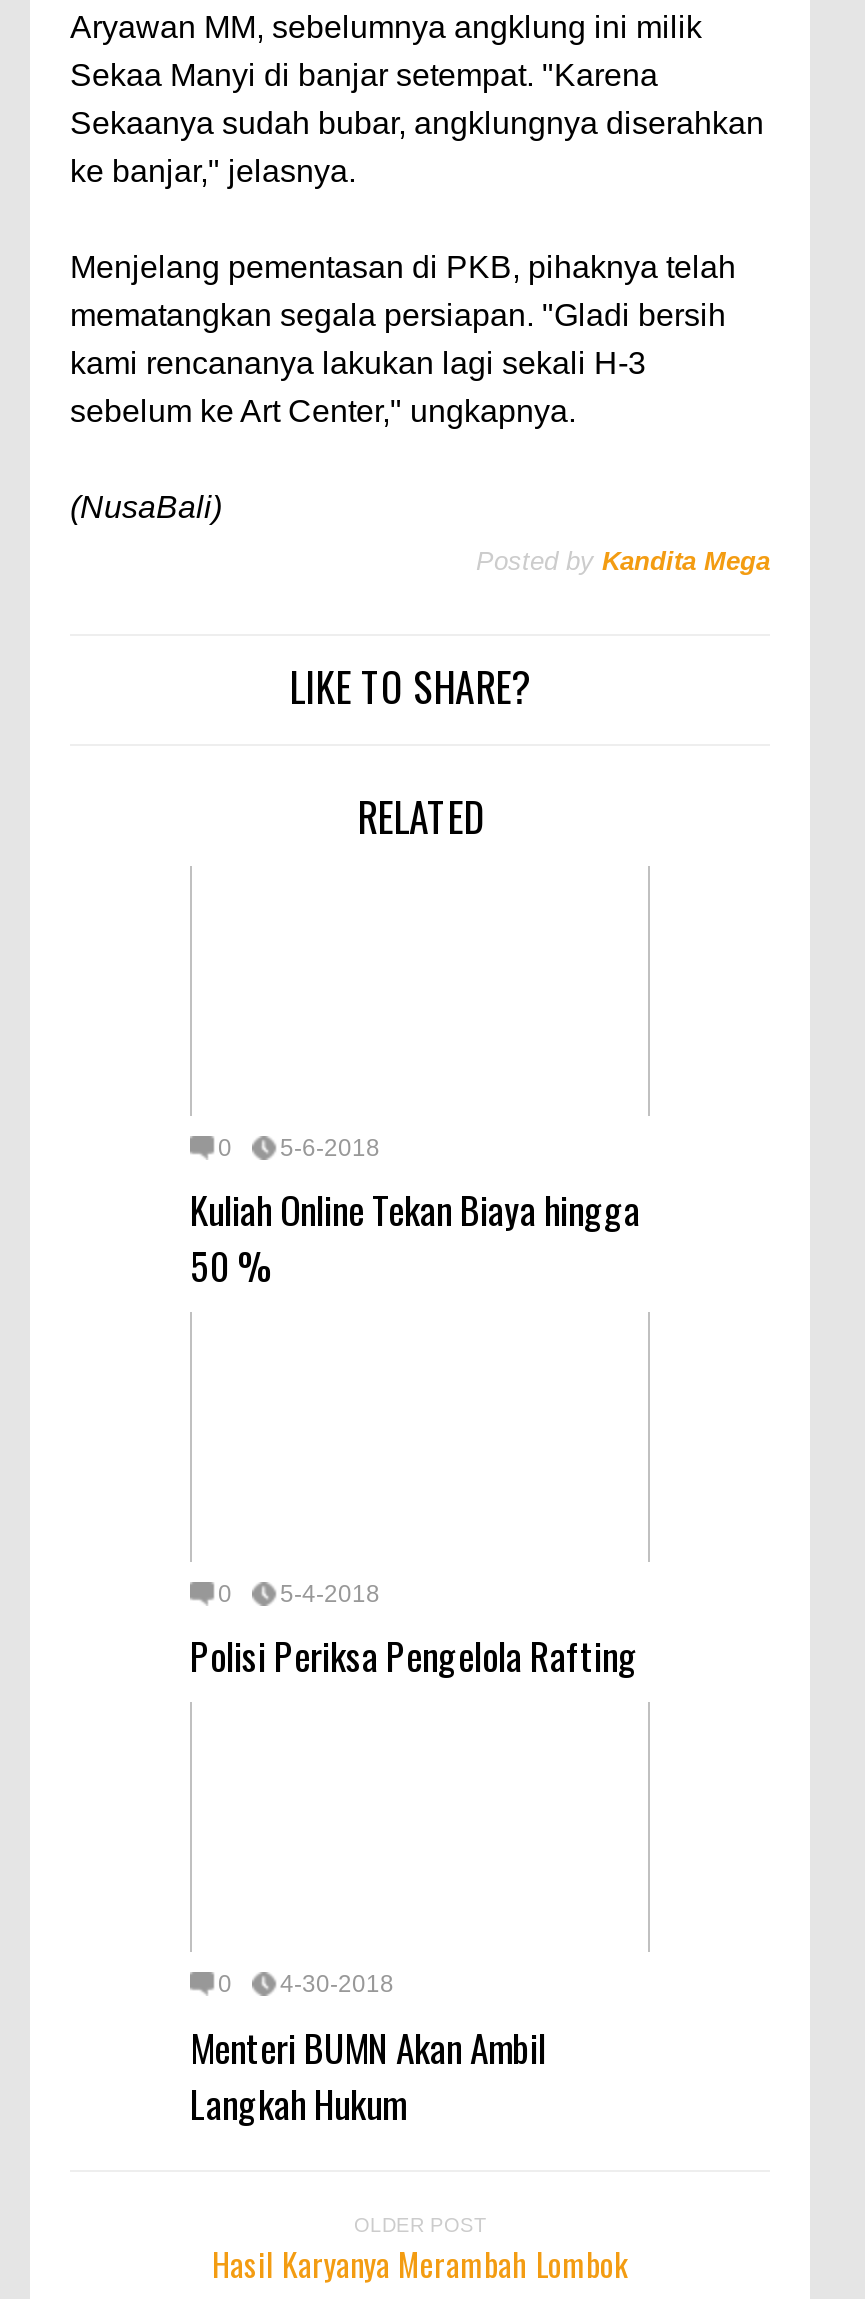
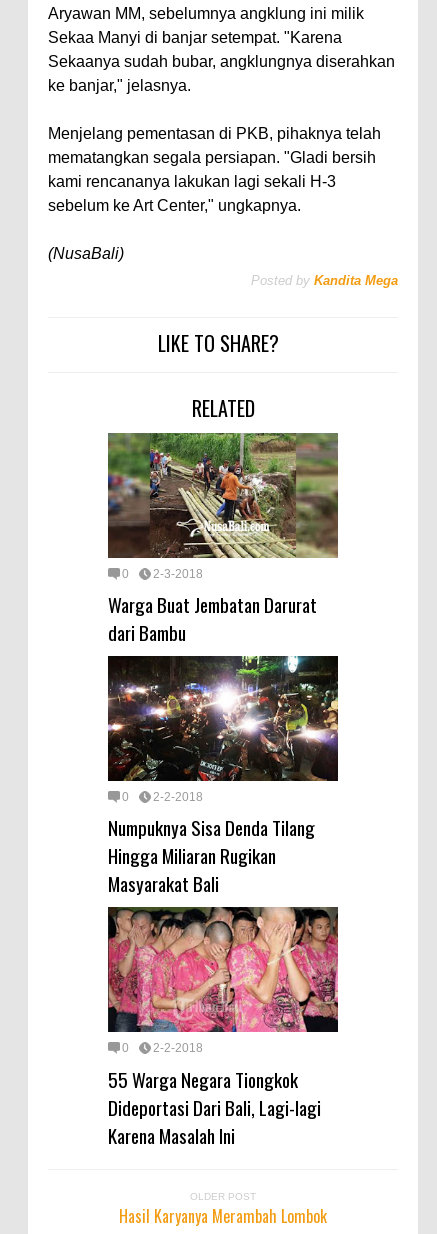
none -> [107,432,339,559] [image]
[190,1133,640,1292] 5-6-2018 | Kuliah Online Tekan Biaya hingga | 50 % -> [108,567,317,646] 2-3-2018 | Warga Buat Jembatan Darurat | dari Bambu
none -> [107,655,339,782] [image]
[190,1580,638,1683] 5-4-2018 | Polisi Periksa Pengelola Rafting -> [108,790,315,897] 2-2-2018 | Numpuknya Sisa Denda Tilang | Hingga Miliaran Rugikan | Masyarakat Bali
none -> [107,906,339,1033] [image]
[190,1971,546,2129] 4-30-2018 | Menteri BUMN Akan Ambil | Langkah Hukum -> [108,1041,321,1149] 2-2-2018 | 55 Warga Negara Tiongkok | Dideportasi Dari Bali, Lagi-lagi | Karena Masalah Ini

